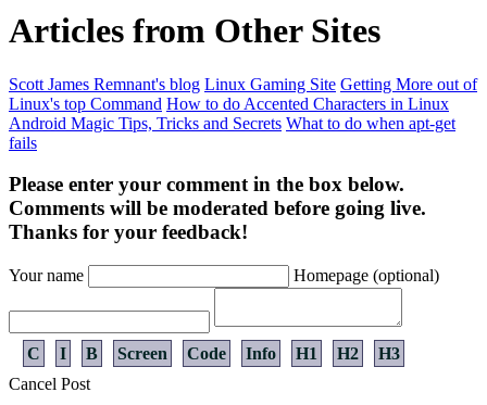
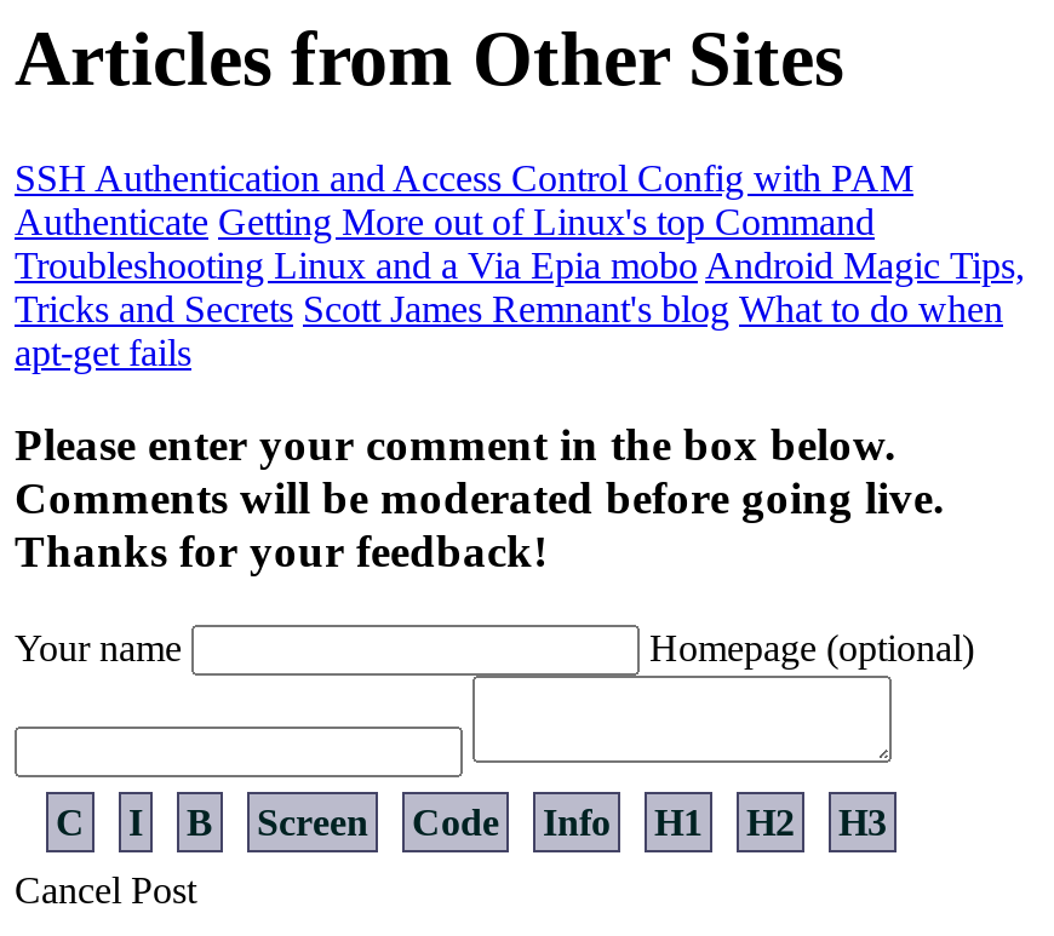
[9,74,477,152] Scott James Remnant's blog Linux Gaming Site Getting More out of | Linux's top Command How to do Accented Characters in Linux | Android Magic Tips, Tricks and Secrets What to do when apt-get | fails -> [15,156,1025,372] SSH Authentication and Access Control Config with PAM | Authenticate Getting More out of Linux's top Command | Troubleshooting Linux and a Via Epia mobo Android Magic Tips, | Tricks and Secrets Scott James Remnant's blog What to do when | apt-get fails

